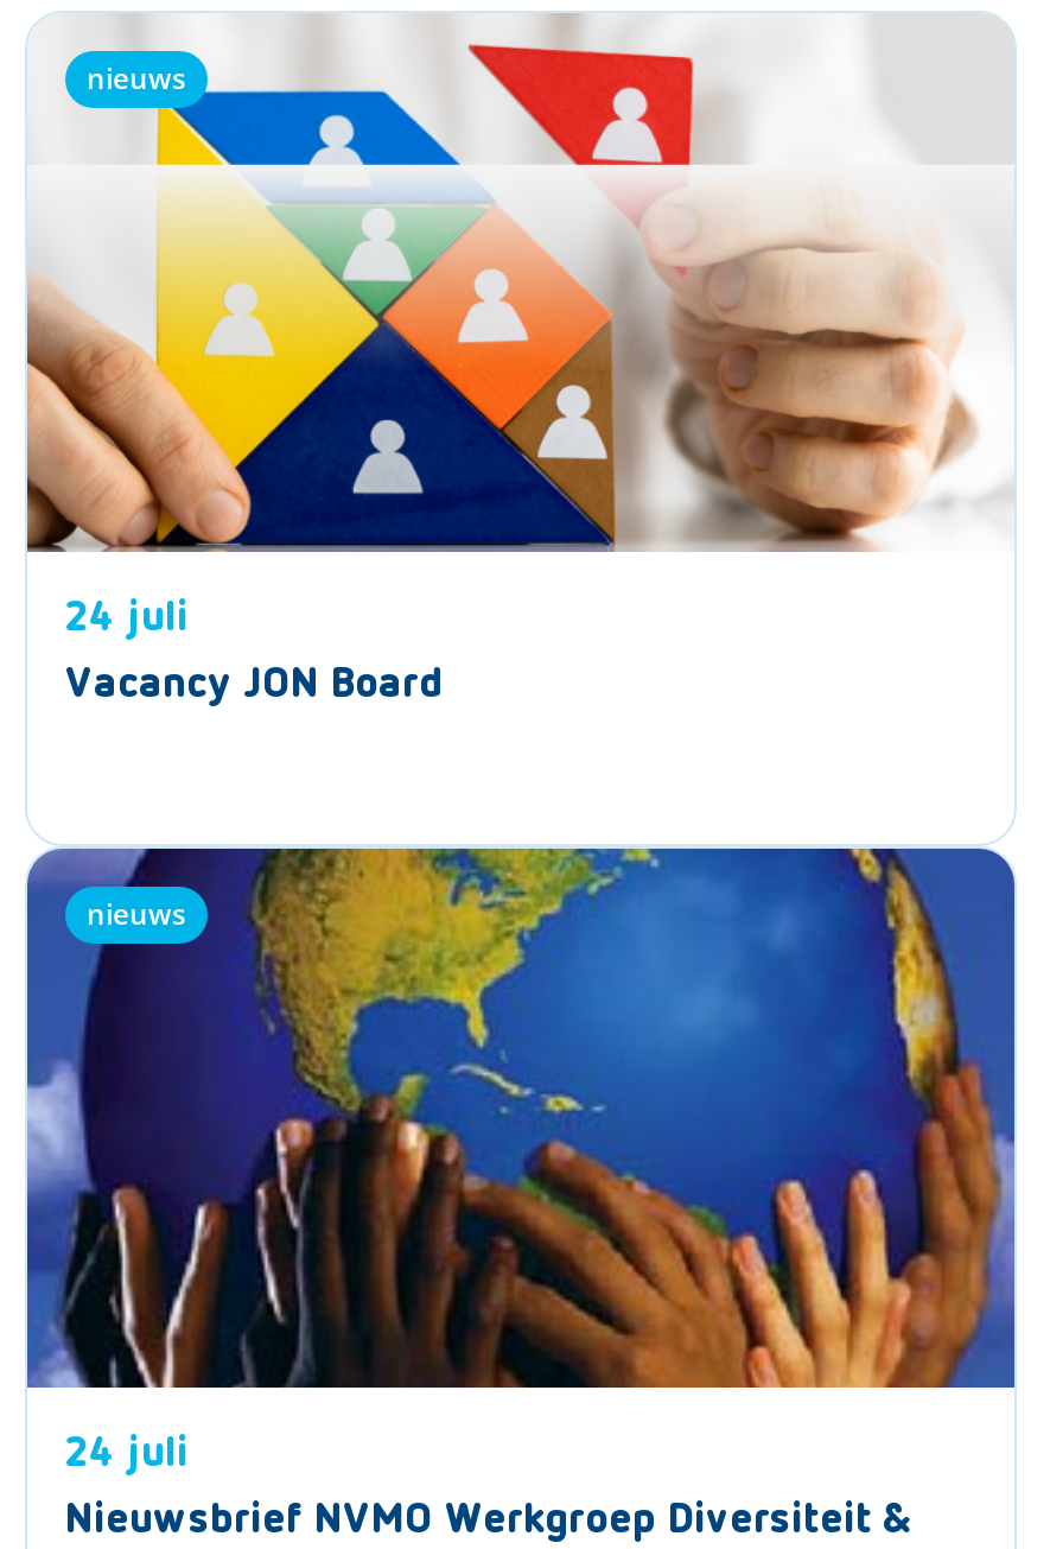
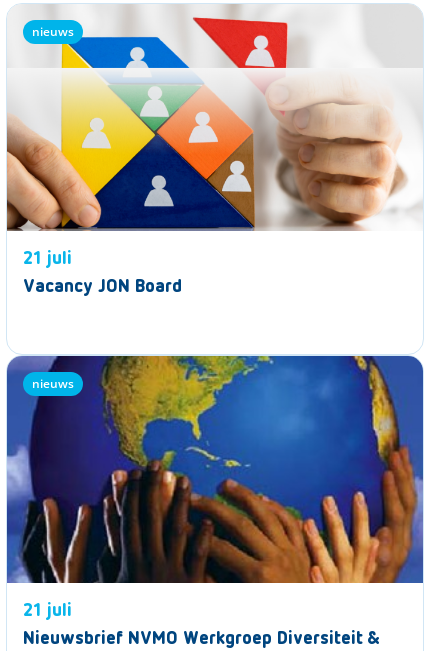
[65,597,189,640] 24 juli -> [23,250,72,268] 21 juli
[65,1433,189,1475] 24 juli -> [23,602,72,620] 21 juli

